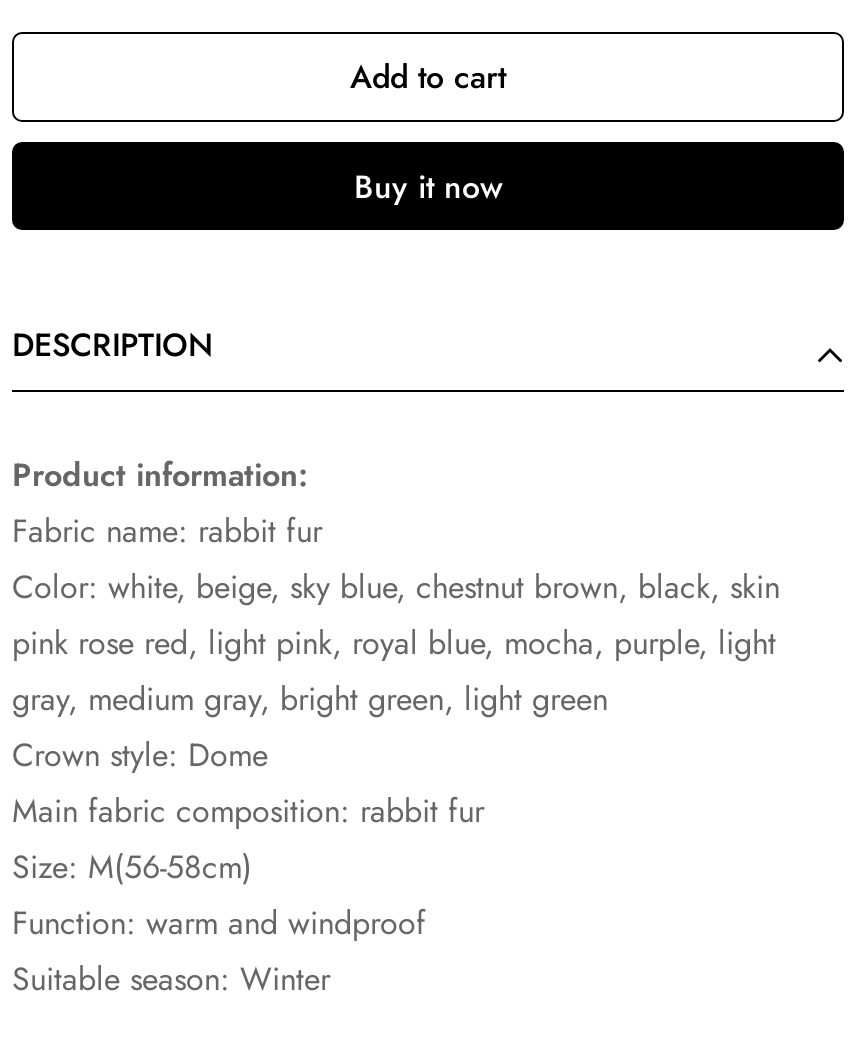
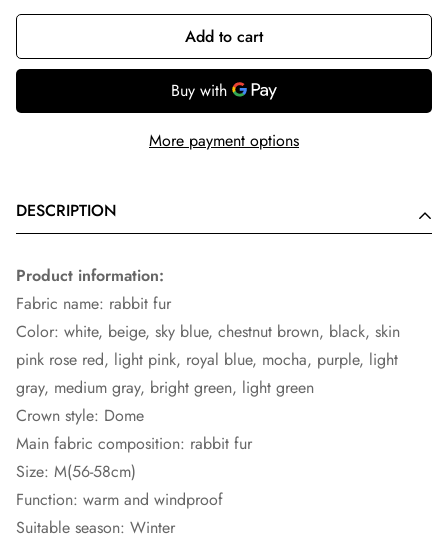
[354,164,502,210] Buy it now -> [149,129,299,152] More payment options

